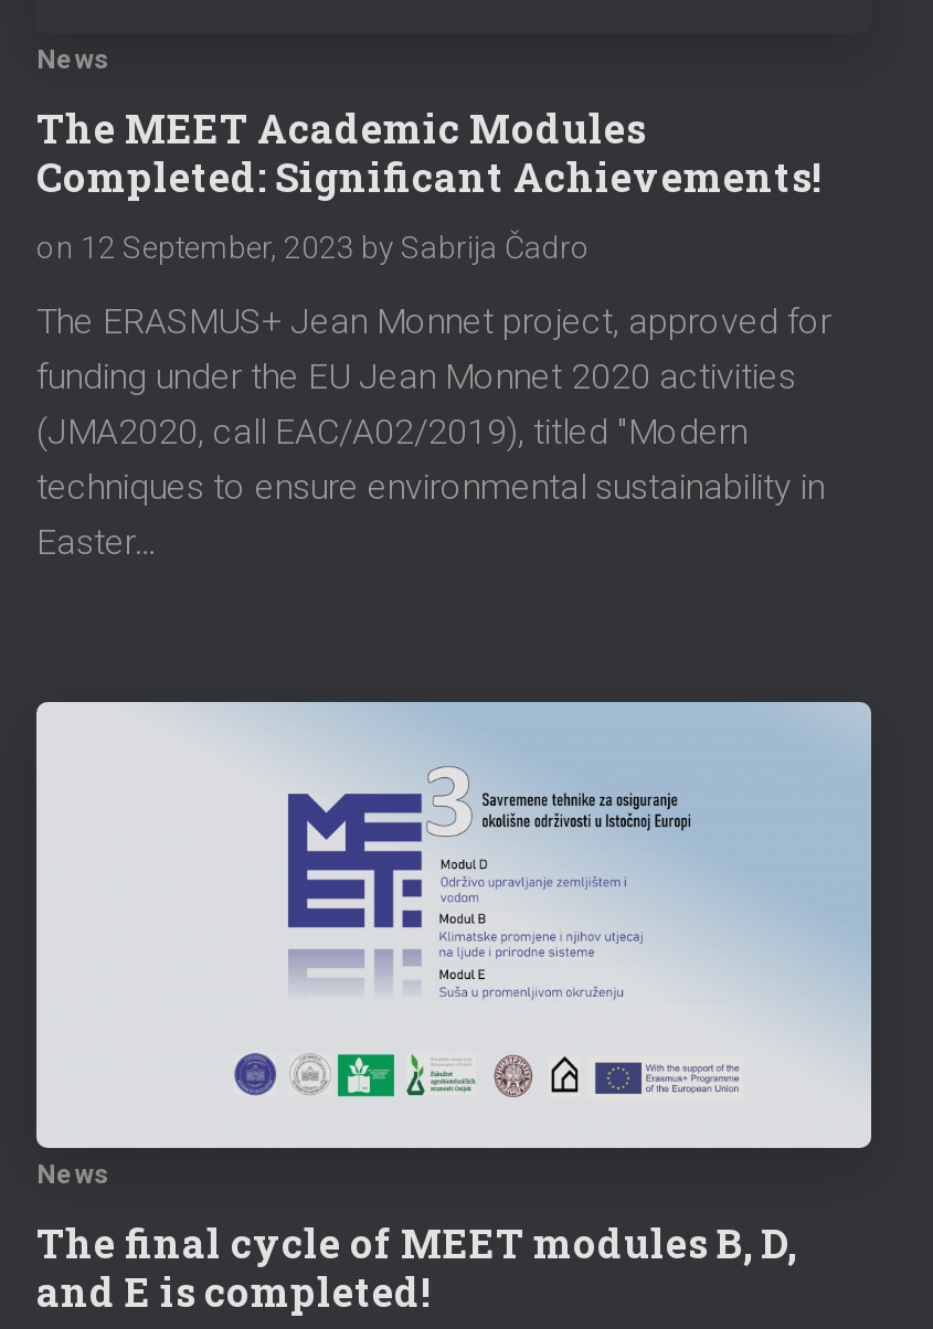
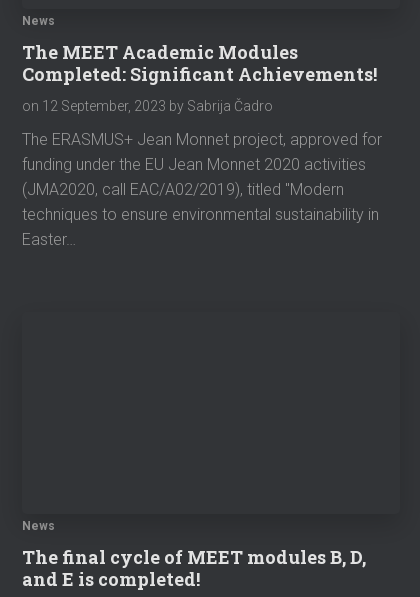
[34,699,873,1151] [image] -> none

